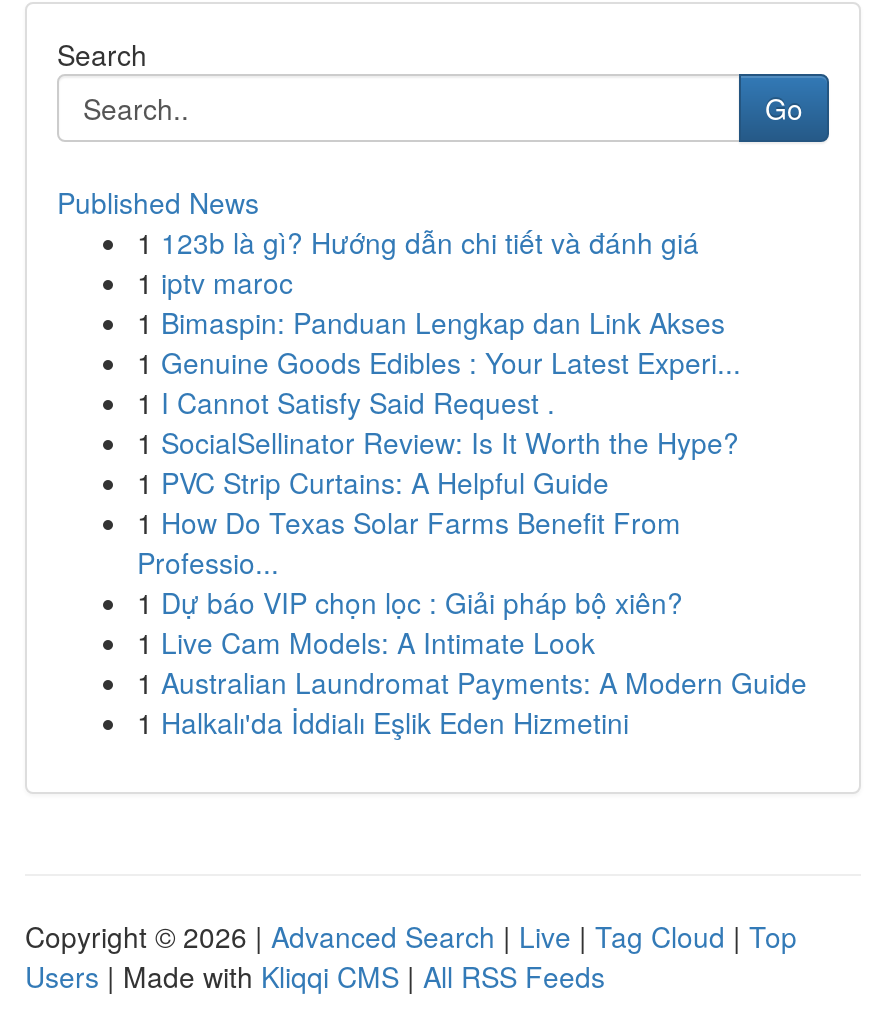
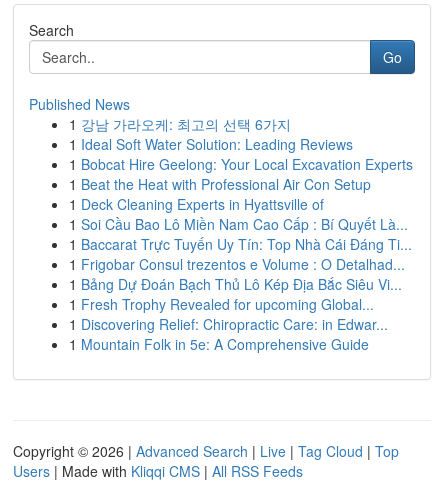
[137,222,807,742] 1 123b là gì? Hướng dẫn chi tiết và đánh giá | 1 iptv maroc | 1 Bimaspin: Panduan Lengkap dan Link Akses | 1 Genuine Goods Edibles : Your Latest Experi... | 1 I Cannot Satisfy Said Request . | 1 SocialSellinator Review: Is It Worth the Hype? | 1 PVC Strip Curtains: A Helpful Guide | 1 How Do Texas Solar Farms Benefit From | Professio... | 1 Dự báo VIP chọn lọc : Giải pháp bộ xiên? | 1 Live Cam Models: A Intimate Look | 1 Australian Laundromat Payments: A Modern Guide | 1 Halkalı'da İddialı Eşlik Eden Hizmetini -> [69,114,413,354] 1 강남 가라오케: 최고의 선택 6가지 | 1 Ideal Soft Water Solution: Leading Reviews | 1 Bobcat Hire Geelong: Your Local Excavation Experts | 1 Beat the Heat with Professional Air Con Setup | 1 Deck Cleaning Experts in Hyattsville of | 1 Soi Cầu Bao Lô Miền Nam Cao Cấp : Bí Quyết Là... | 1 Baccarat Trực Tuyến Uy Tín: Top Nhà Cái Đáng Ti... | 1 Frigobar Consul trezentos e Volume : O Detalhad... | 1 Bảng Dự Đoán Bạch Thủ Lô Kép Địa Bắc Siêu Vi... | 1 Fresh Trophy Revealed for upcoming Global... | 1 Discovering Relief: Chiropractic Care: in Edwar... | 1 Mountain Folk in 5e: A Comprehensive Guide

